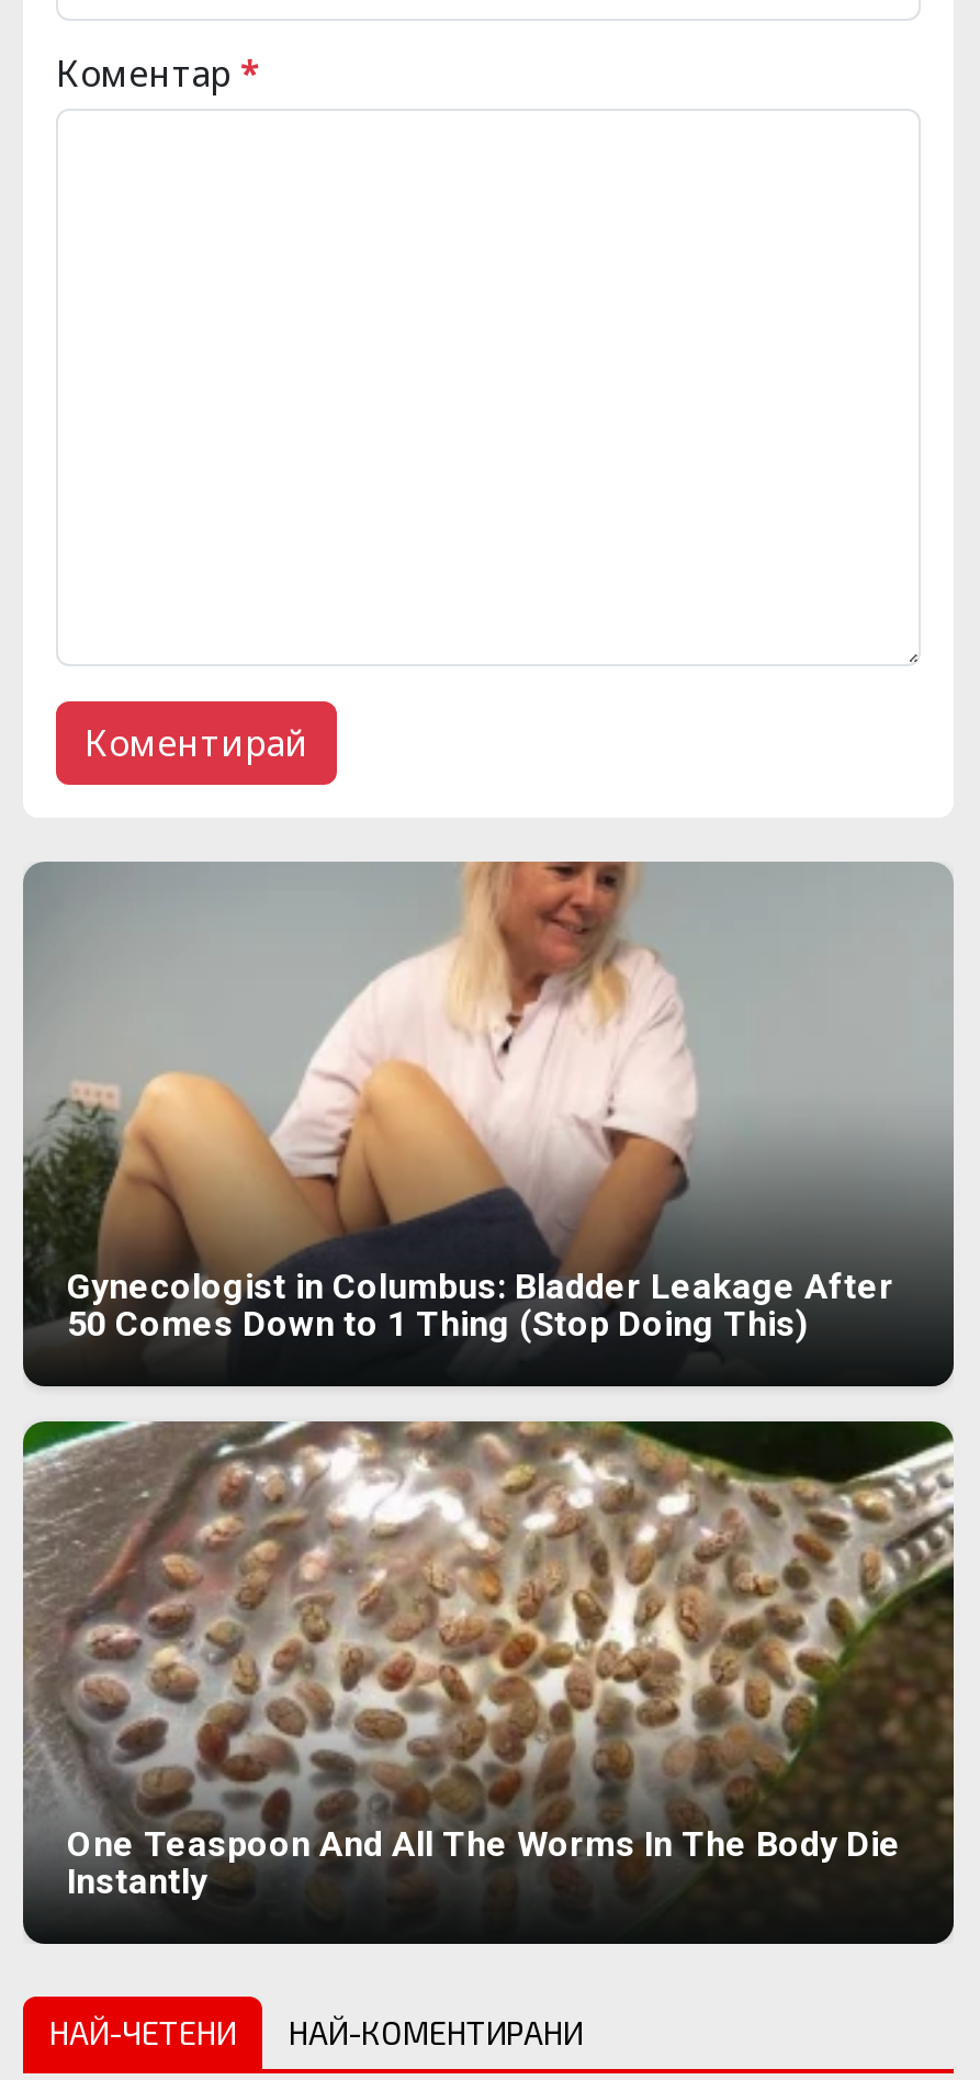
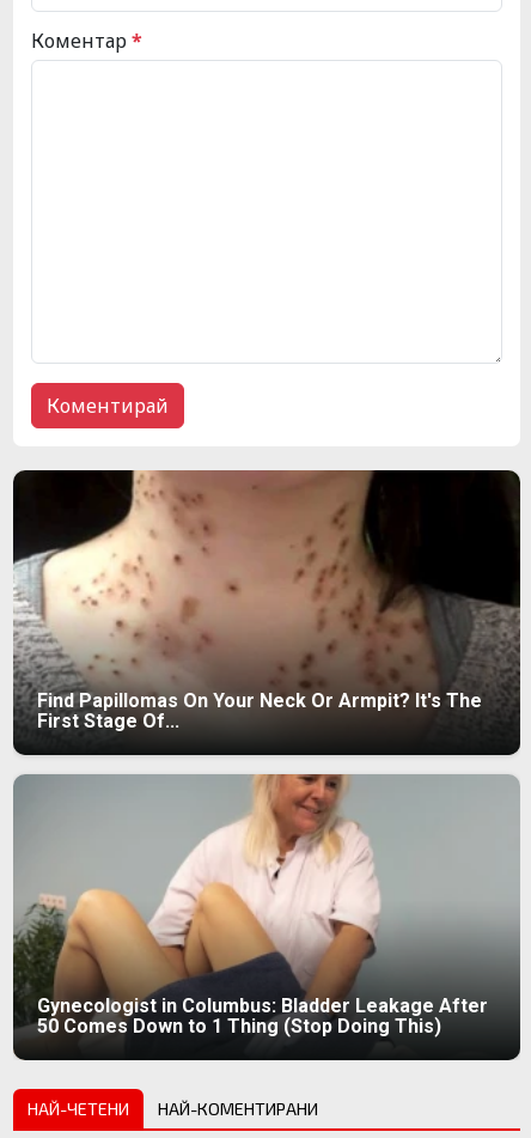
none -> [13,470,520,734] [image] | Find Papillomas On Your Neck Or Armpit? It's The | First Stage Of...
moved [19,858,894,1346] -> [11,773,488,1039]: [image] | Gynecologist in Columbus: Bladder Leakage After | 50 Comes Down to 1 Thing (Stop Doing This)
[23,1420,954,1903] [image] | One Teaspoon And All The Worms In The Body Die | Instantly -> none

